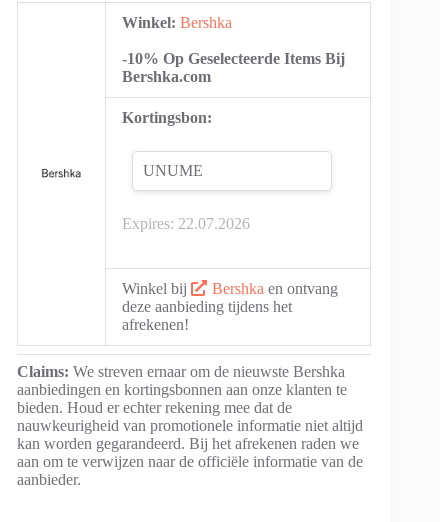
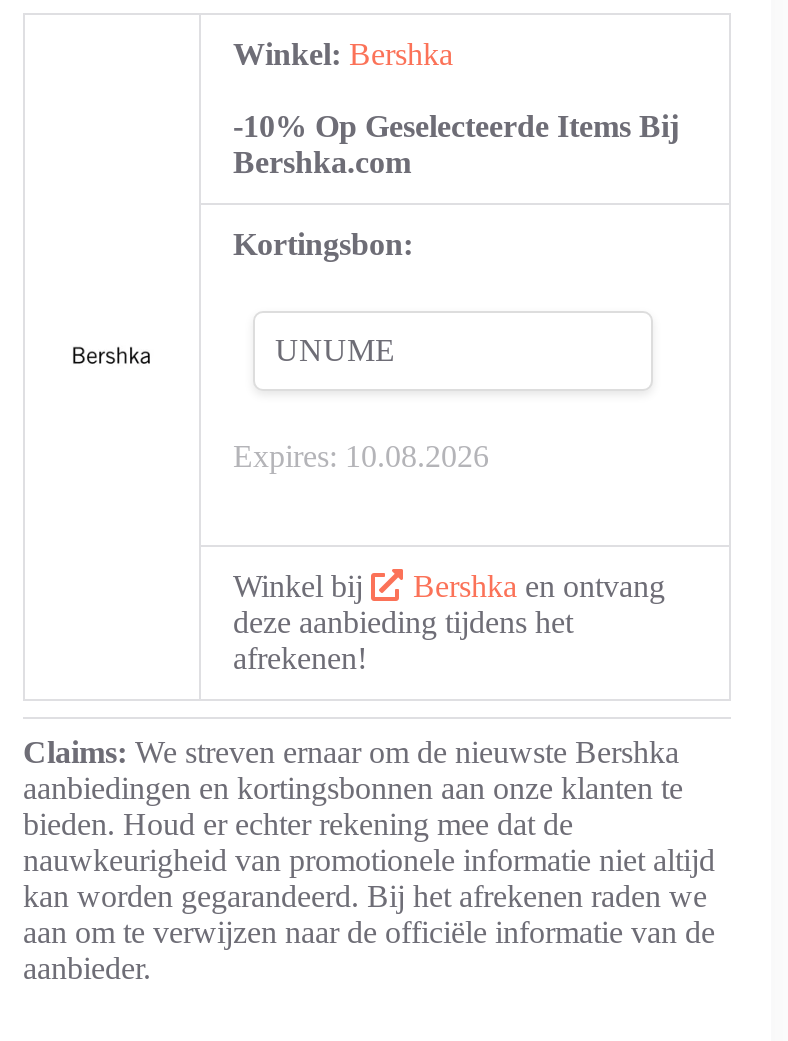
[122,215,250,232] Expires: 22.07.2026 -> [233,439,489,473] Expires: 10.08.2026

